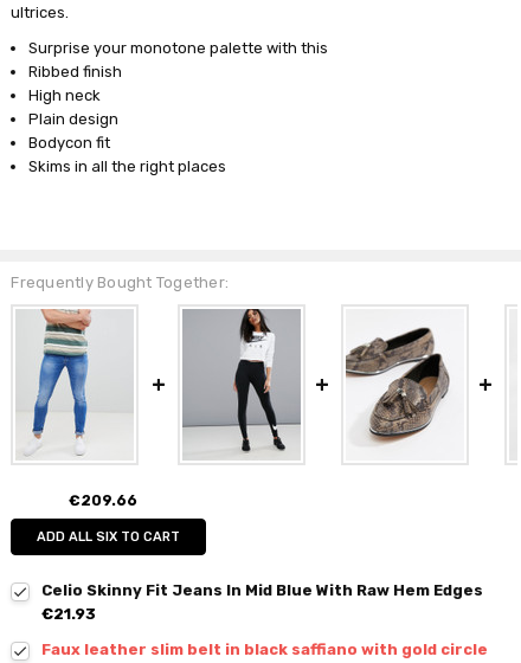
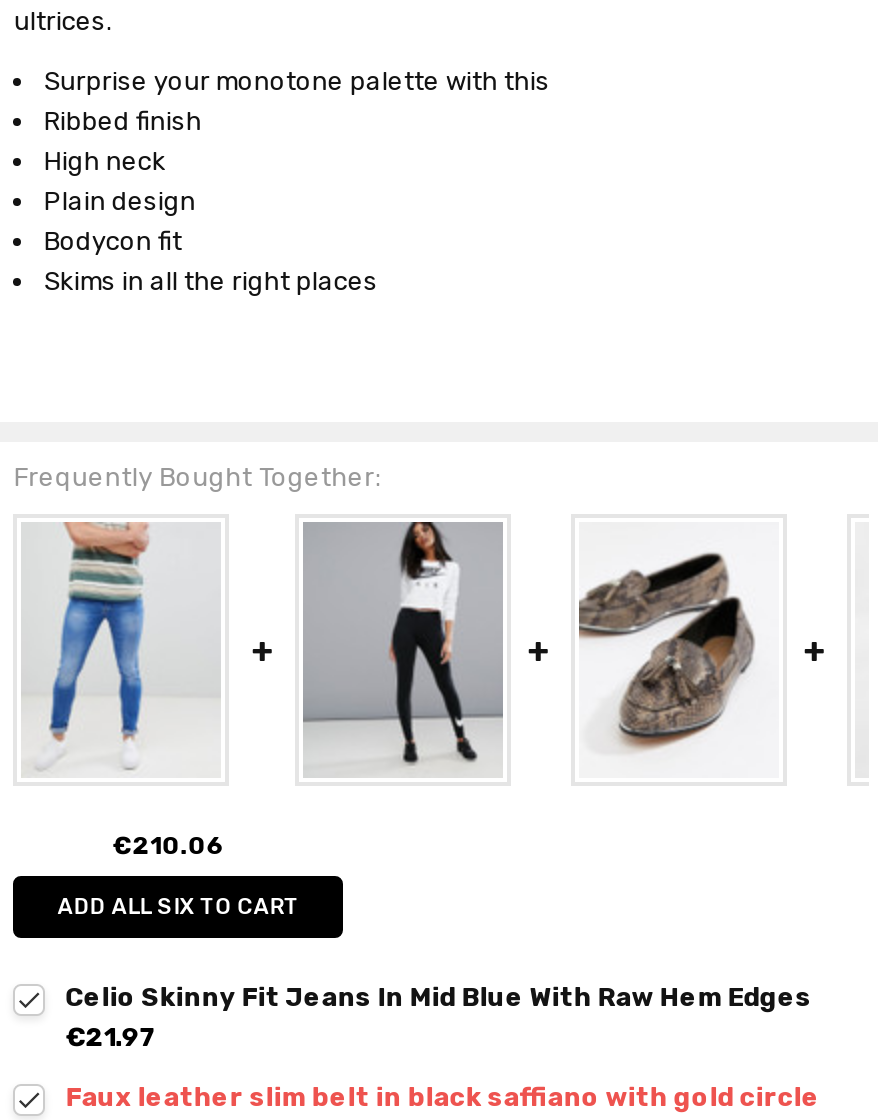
[68,493,137,509] €209.66 -> [112,832,224,860] €210.06
[42,605,96,623] €21.93 -> [65,1022,157,1052] €21.97

